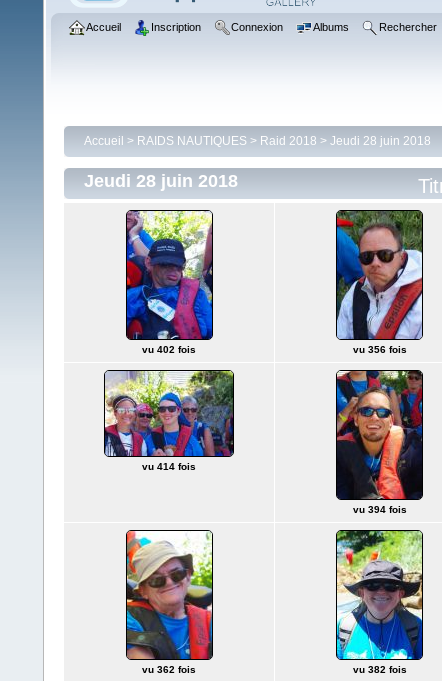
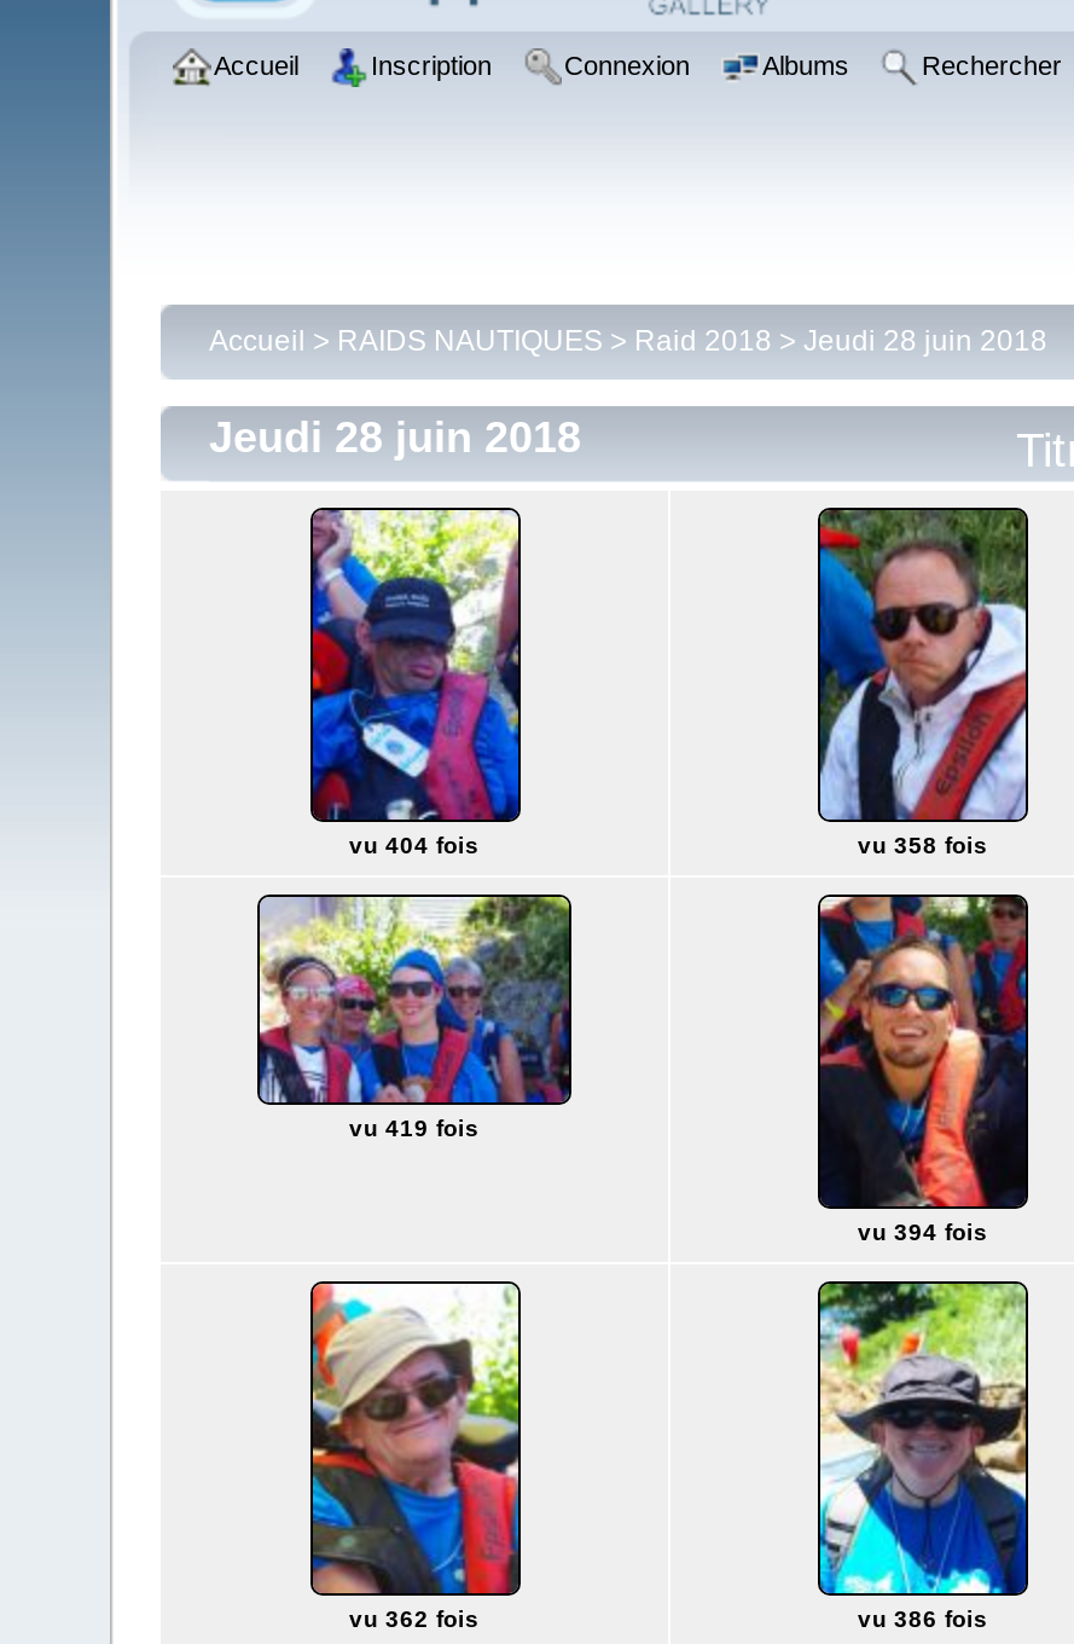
[142,344,196,355] vu 402 fois -> [349,832,480,858] vu 404 fois
[352,344,406,355] vu 356 fois -> [858,832,988,858] vu 358 fois
[142,461,196,472] vu 414 fois -> [349,1115,480,1141] vu 419 fois
[352,664,406,675] vu 382 fois -> [858,1605,988,1632] vu 386 fois

